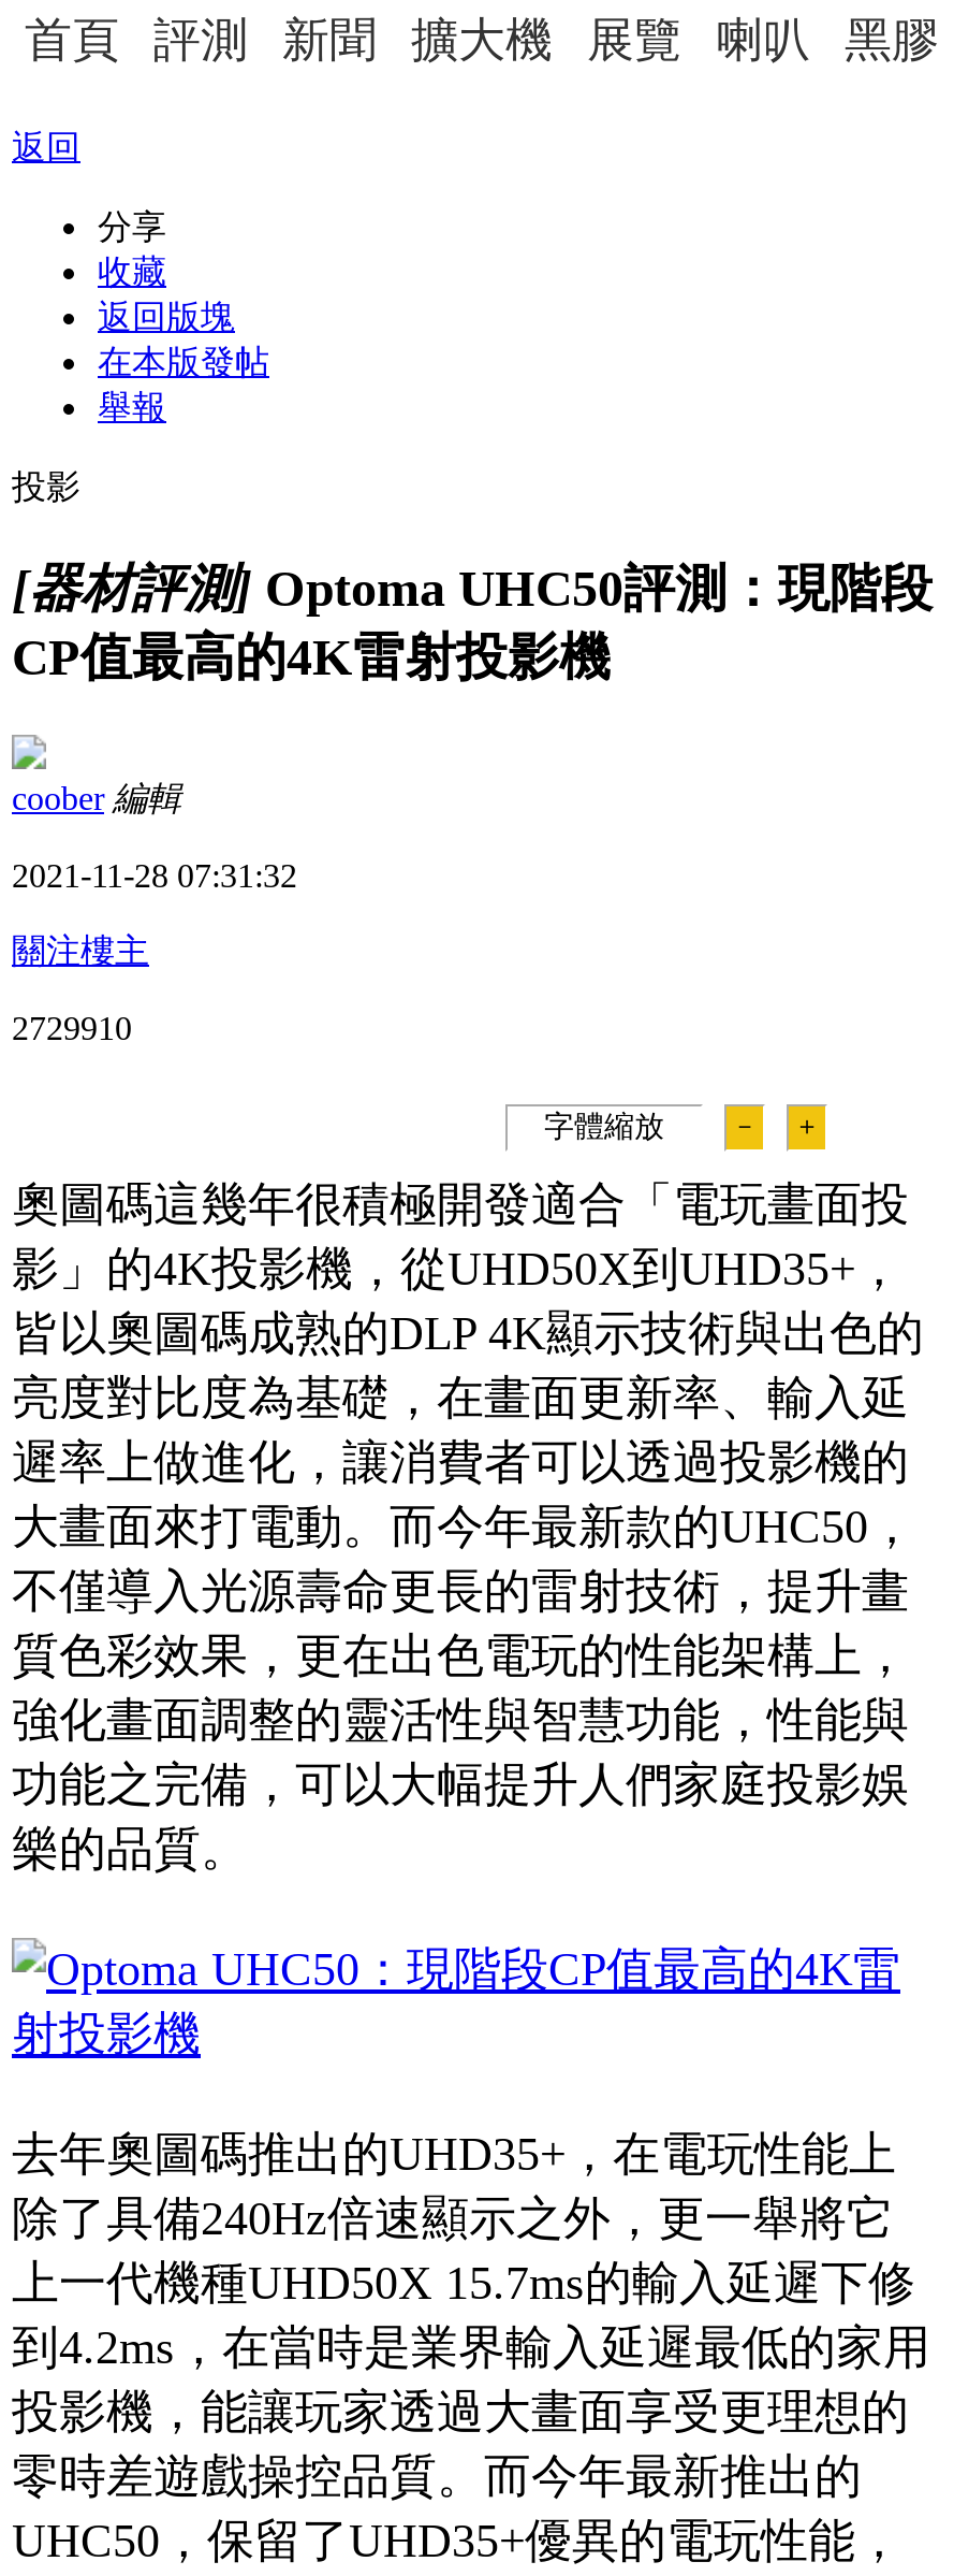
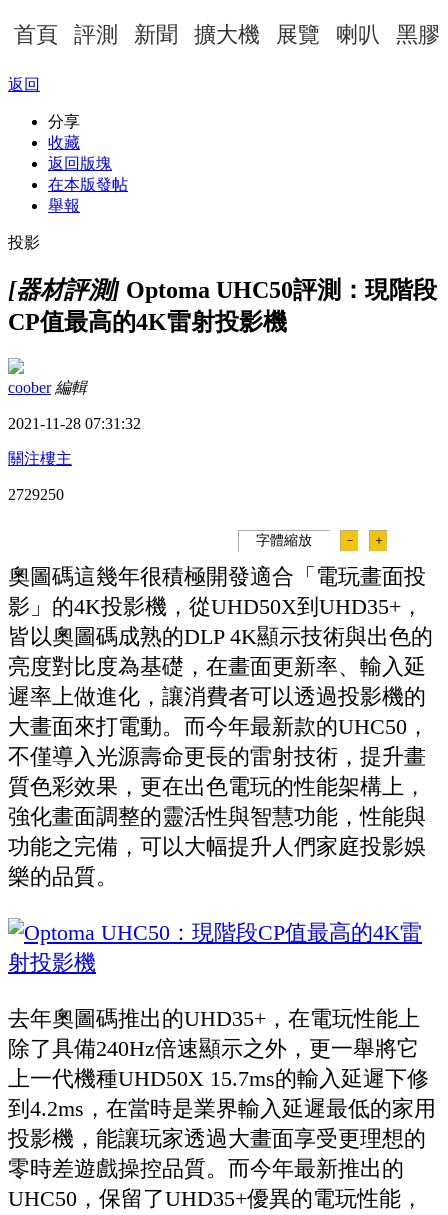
[12,1009,132,1046] 272991 0 -> [8,486,64,503] 272925 0

